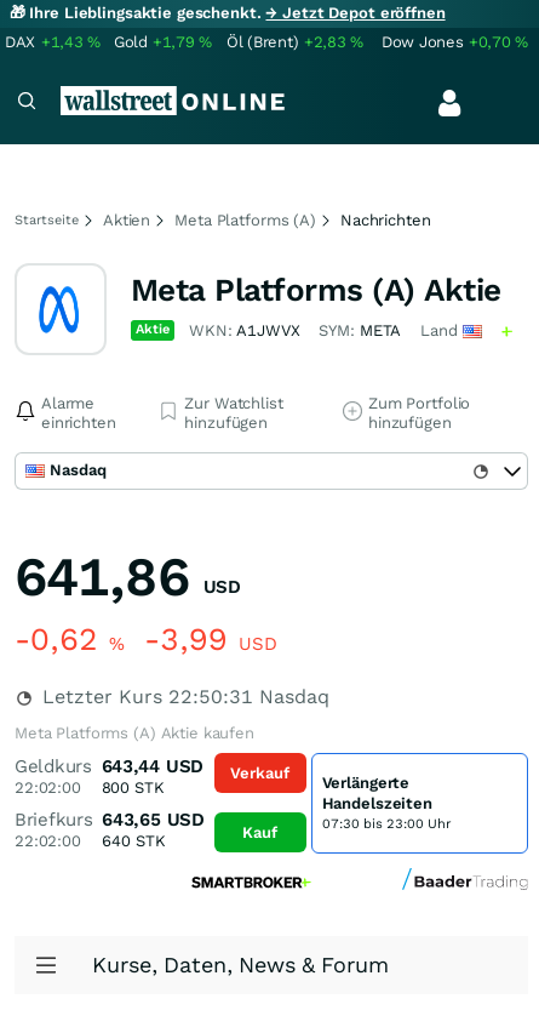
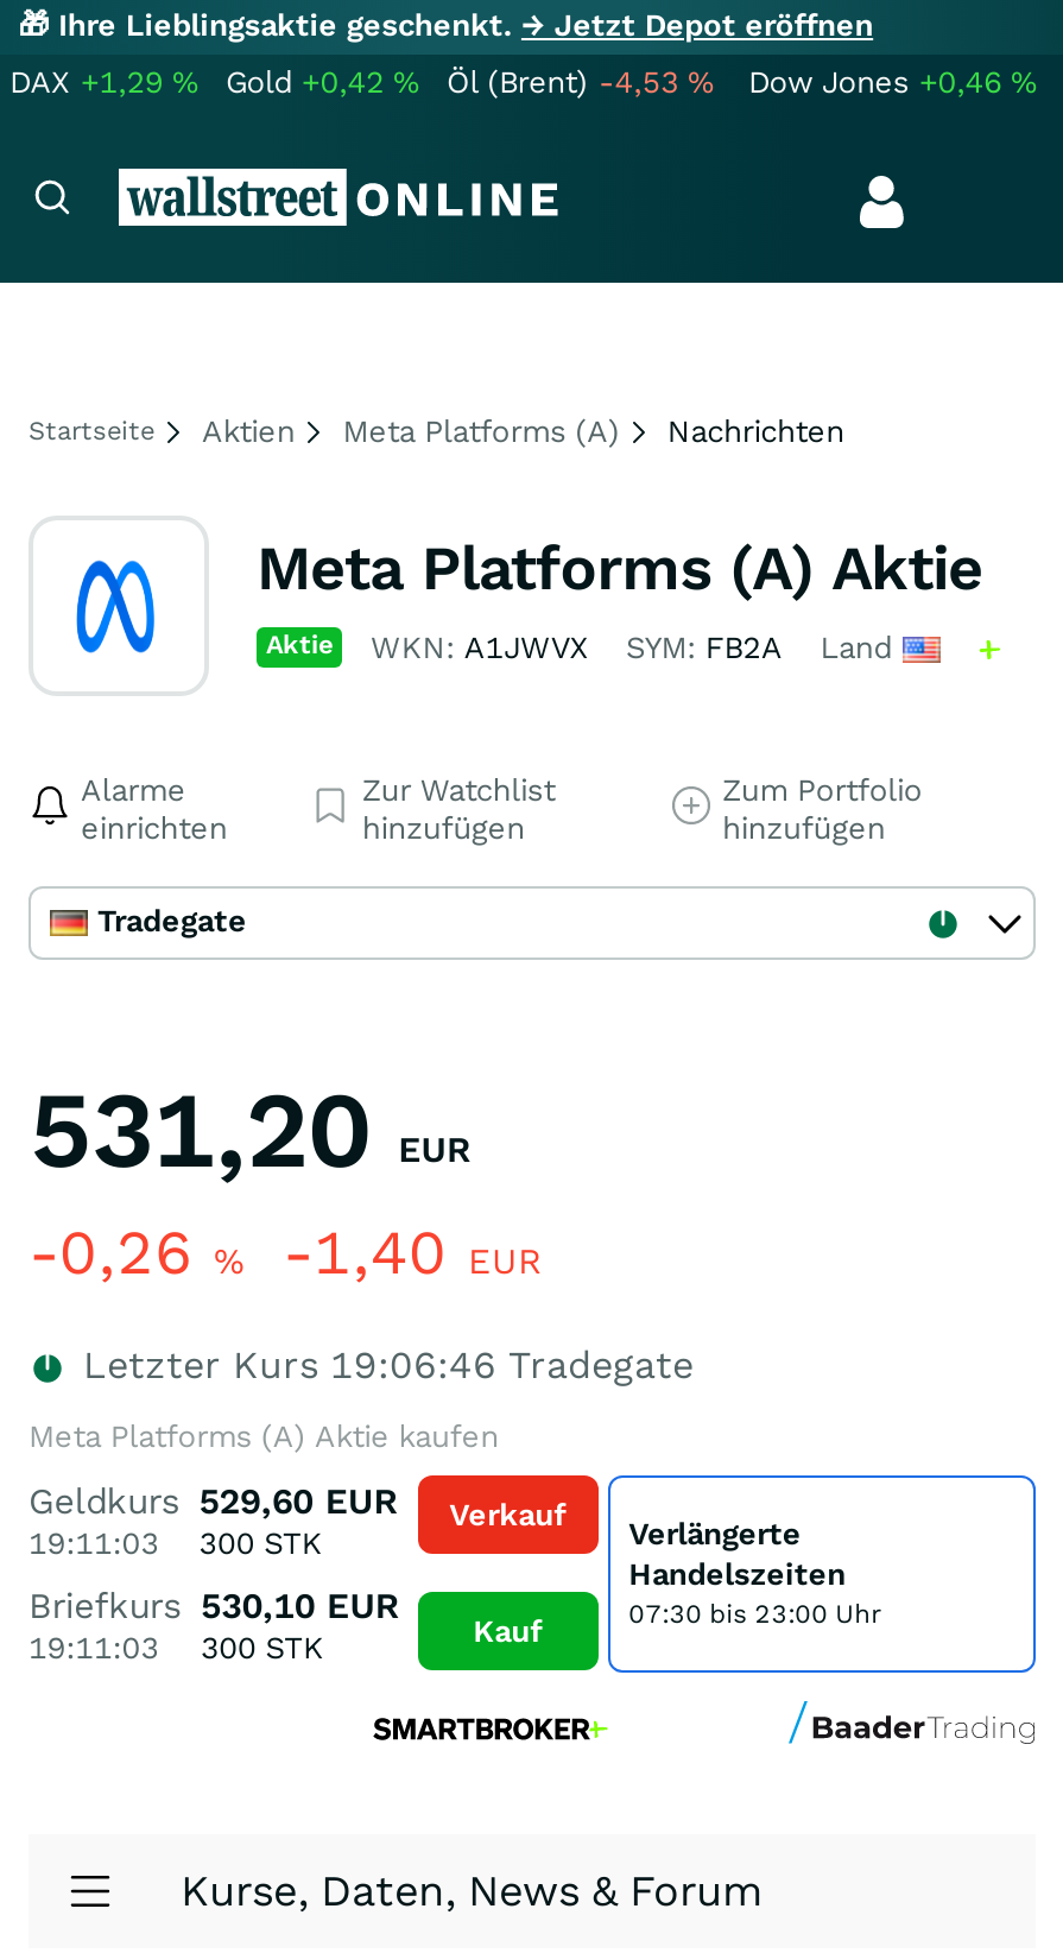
[5,33,101,51] DAX +1,43% -> [10,64,198,100] DAX +1,29%
[114,33,212,51] Gold +1,79% -> [226,64,419,100] Gold +0,42%
[227,33,364,51] Öl (Brent) +2,83% -> [447,64,713,100] Öl (Brent) -4,53%
[382,33,528,51] Dow Jones +0,70% -> [748,64,1036,100] Dow Jones +0,46%
[319,321,401,339] SYM: META -> [626,630,782,665] SYM: FB2A
[50,461,107,479] Nasdaq -> [97,903,247,938] Tradegate
[15,544,241,609] 641,86 | USD -> [29,1067,470,1193] 531,20 | EUR
[15,621,277,657] -0,62% -3,99 USD -> [29,1216,542,1288] -0,26% -1,40 EUR
[36,685,329,708] Letzter Kurs 22:50:31 Nasdaq -> [71,1342,694,1388] Letzter Kurs 19:06:46 Tradegate
[101,755,203,797] 643,44 USD | 800 STK -> [199,1480,396,1561] 529,60 EUR | 300 STK
[15,778,81,797] 22:02:00 -> [29,1525,159,1561] 19:11:03
[102,809,204,850] 643,65 USD | 640 STK -> [200,1585,398,1666] 530,10 EUR | 300 STK
[15,832,81,850] 22:02:00 -> [29,1630,159,1666] 19:11:03

